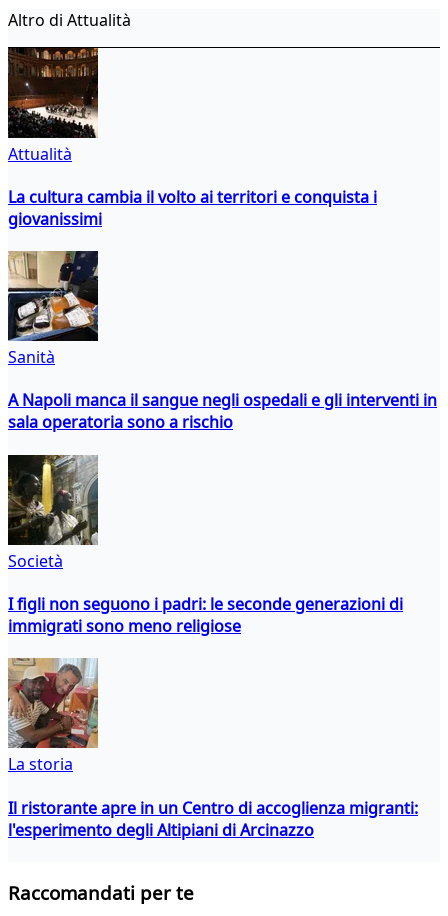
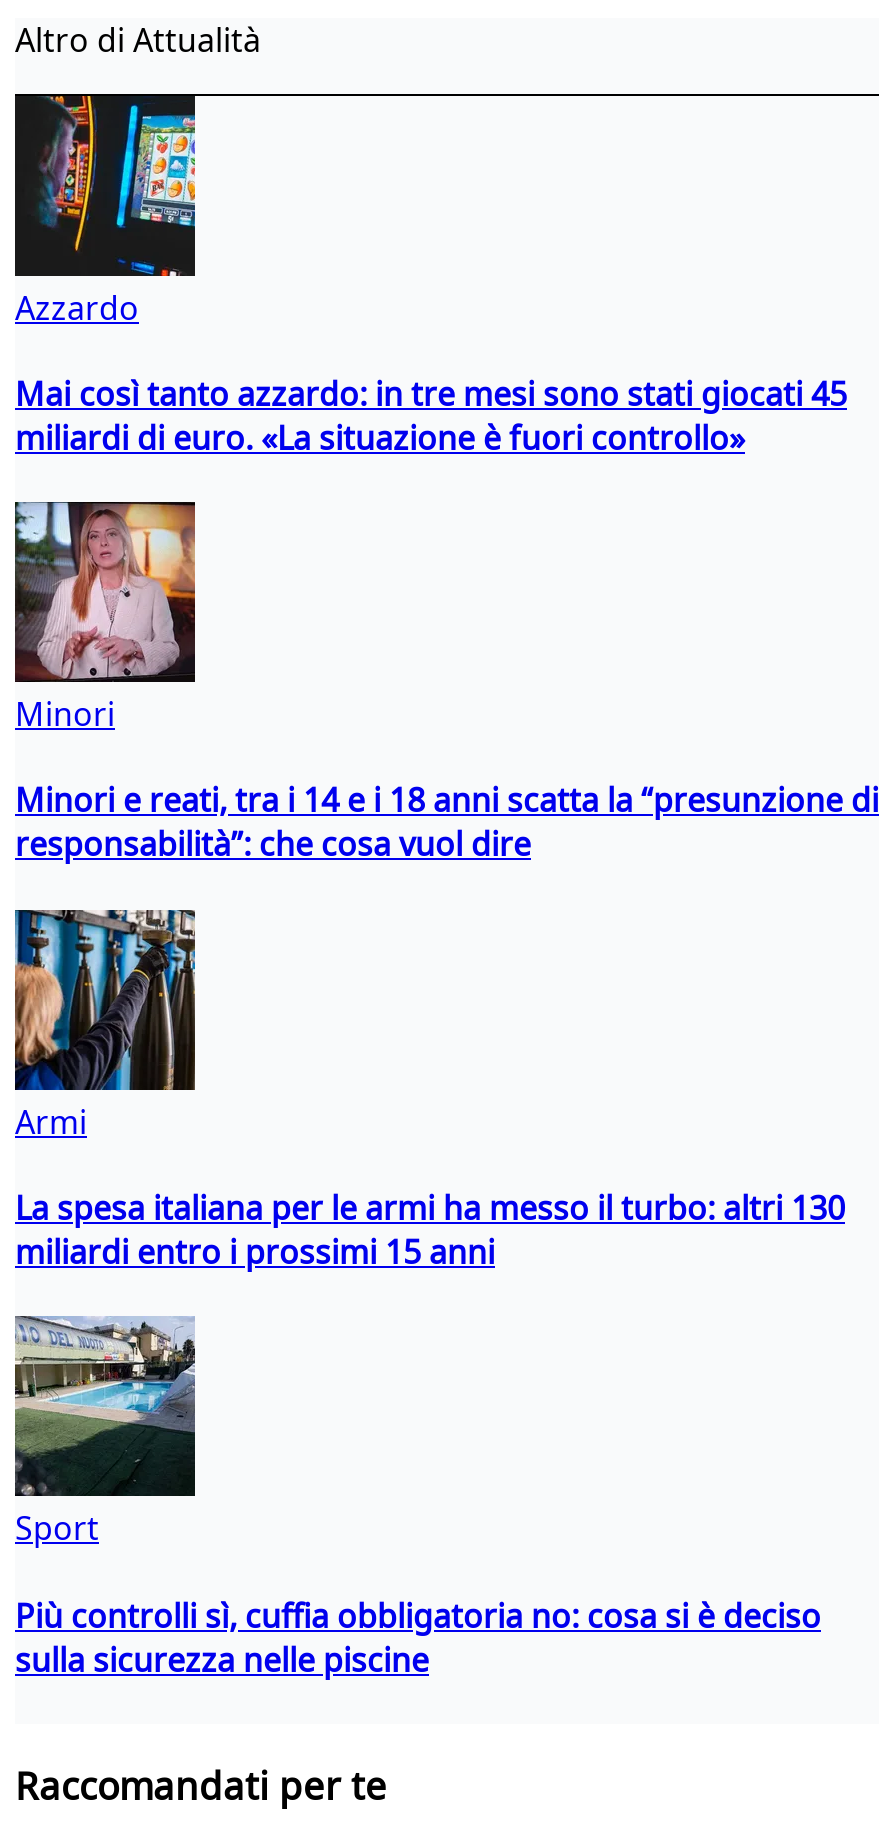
[8,47,99,165] [image] | Attualità -> [15,94,197,329] [image] | Azzardo
[8,186,377,230] La cultura cambia il volto ai territori e conquista i | giovanissimi -> [15,372,847,460] Mai così tanto azzardo: in tre mesi sono stati giocati 45 | miliardi di euro. «La situazione è fuori controllo»
[7,250,99,368] [image] | Sanità -> [13,500,197,736] [image] | Minori
[8,389,437,433] A Napoli manca il sangue negli ospedali e gli interventi in | sala operatoria sono a rischio -> [15,779,879,867] Minori e reati, tra i 14 e i 18 anni scatta la “presunzione di | responsabilità”: che cosa vuol dire
[7,454,98,572] [image] | Società -> [13,908,195,1143] [image] | Armi
[8,593,403,637] I figli non seguono i padri: le seconde generazioni di | immigrati sono meno religiose -> [15,1186,845,1274] La spesa italiana per le armi ha messo il turbo: altri 130 | miliardi entro i prossimi 15 anni
[7,657,99,775] [image] | La storia -> [13,1316,197,1550] [image] | Sport
[8,796,418,840] Il ristorante apre in un Centro di accoglienza migranti: | l'esperimento degli Altipiani di Arcinazzo -> [15,1593,821,1681] Più controlli sì, cuffia obbligatoria no: cosa si è deciso | sulla sicurezza nelle piscine

